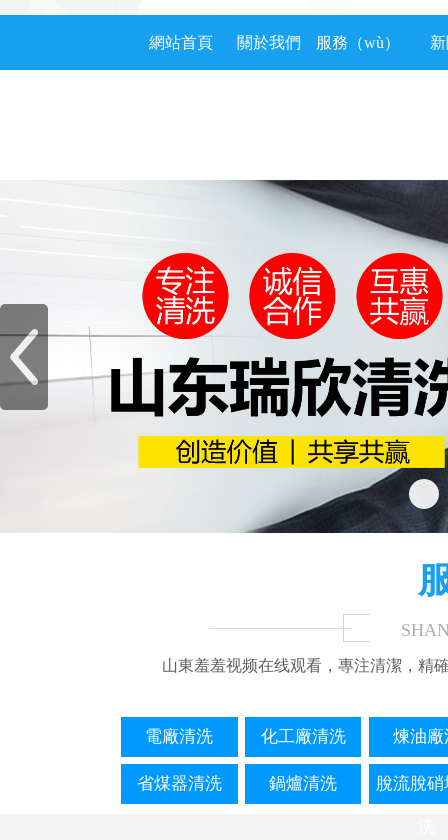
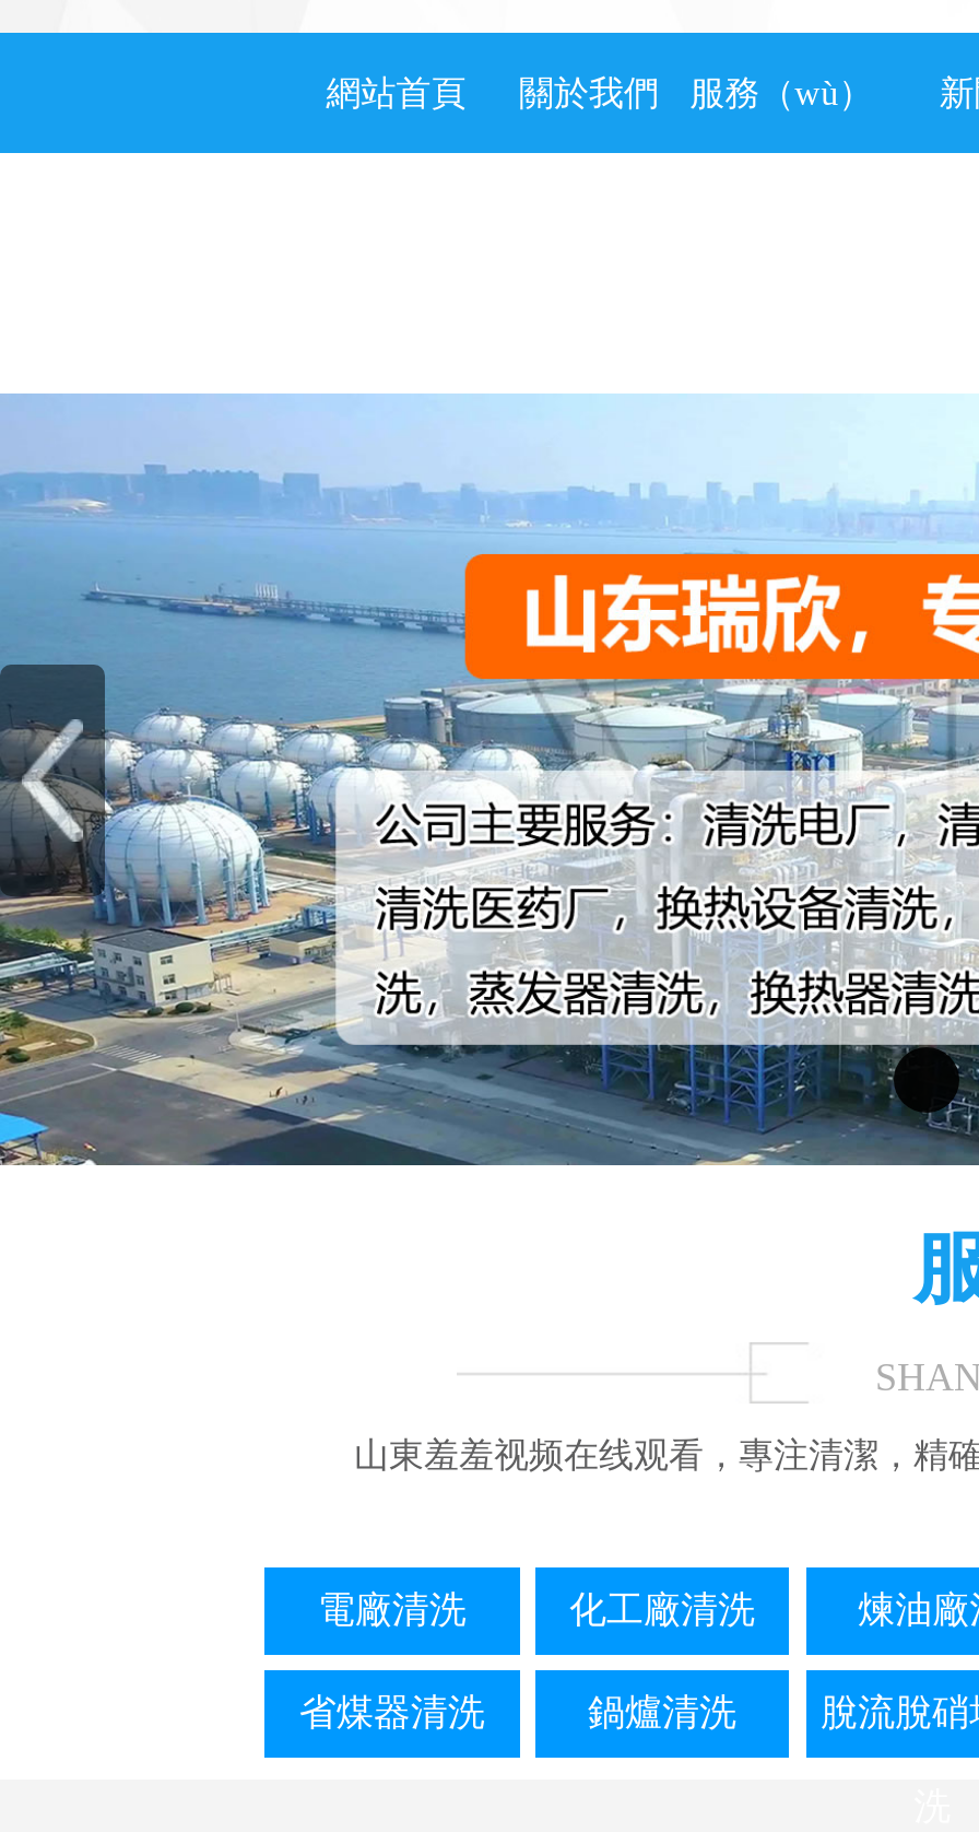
[3,179,445,533] [image] -> [7,394,972,1167] [image]

